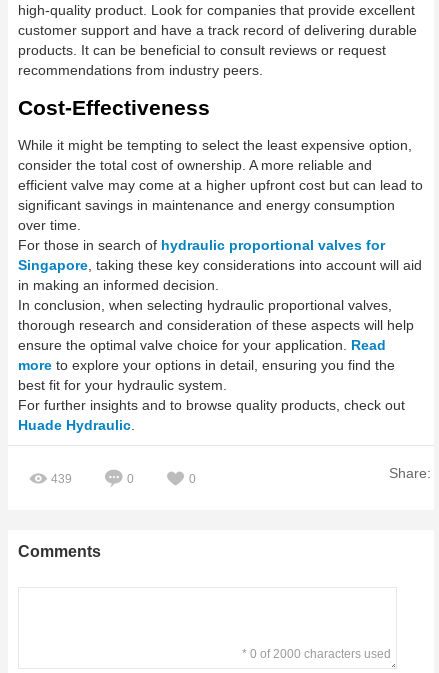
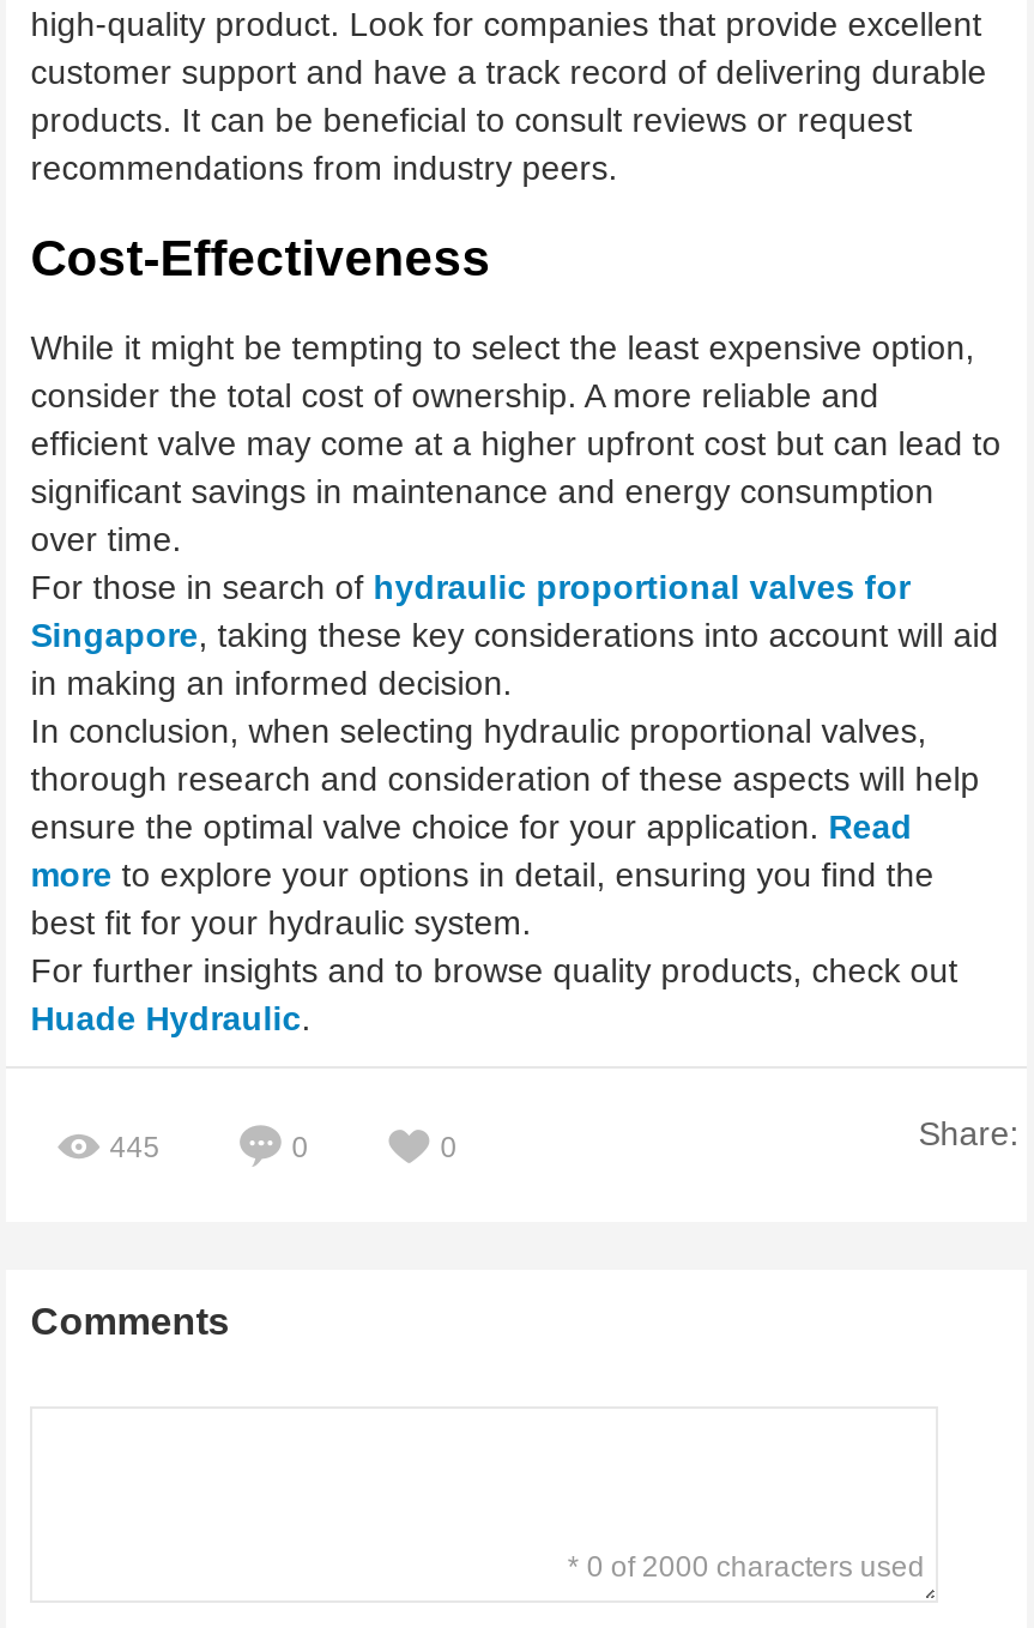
[51,472,72,486] 439 -> [110,1130,160,1163] 445

